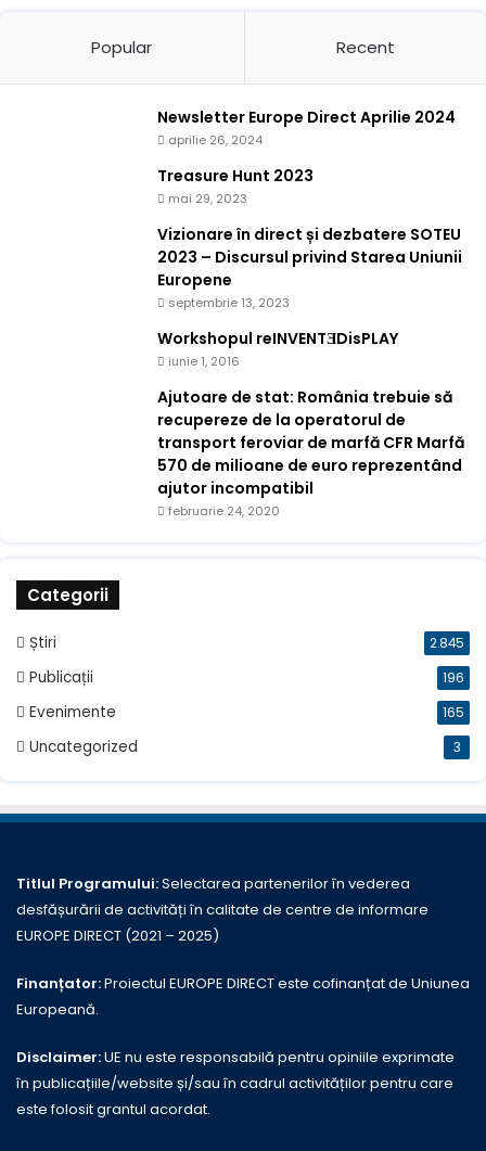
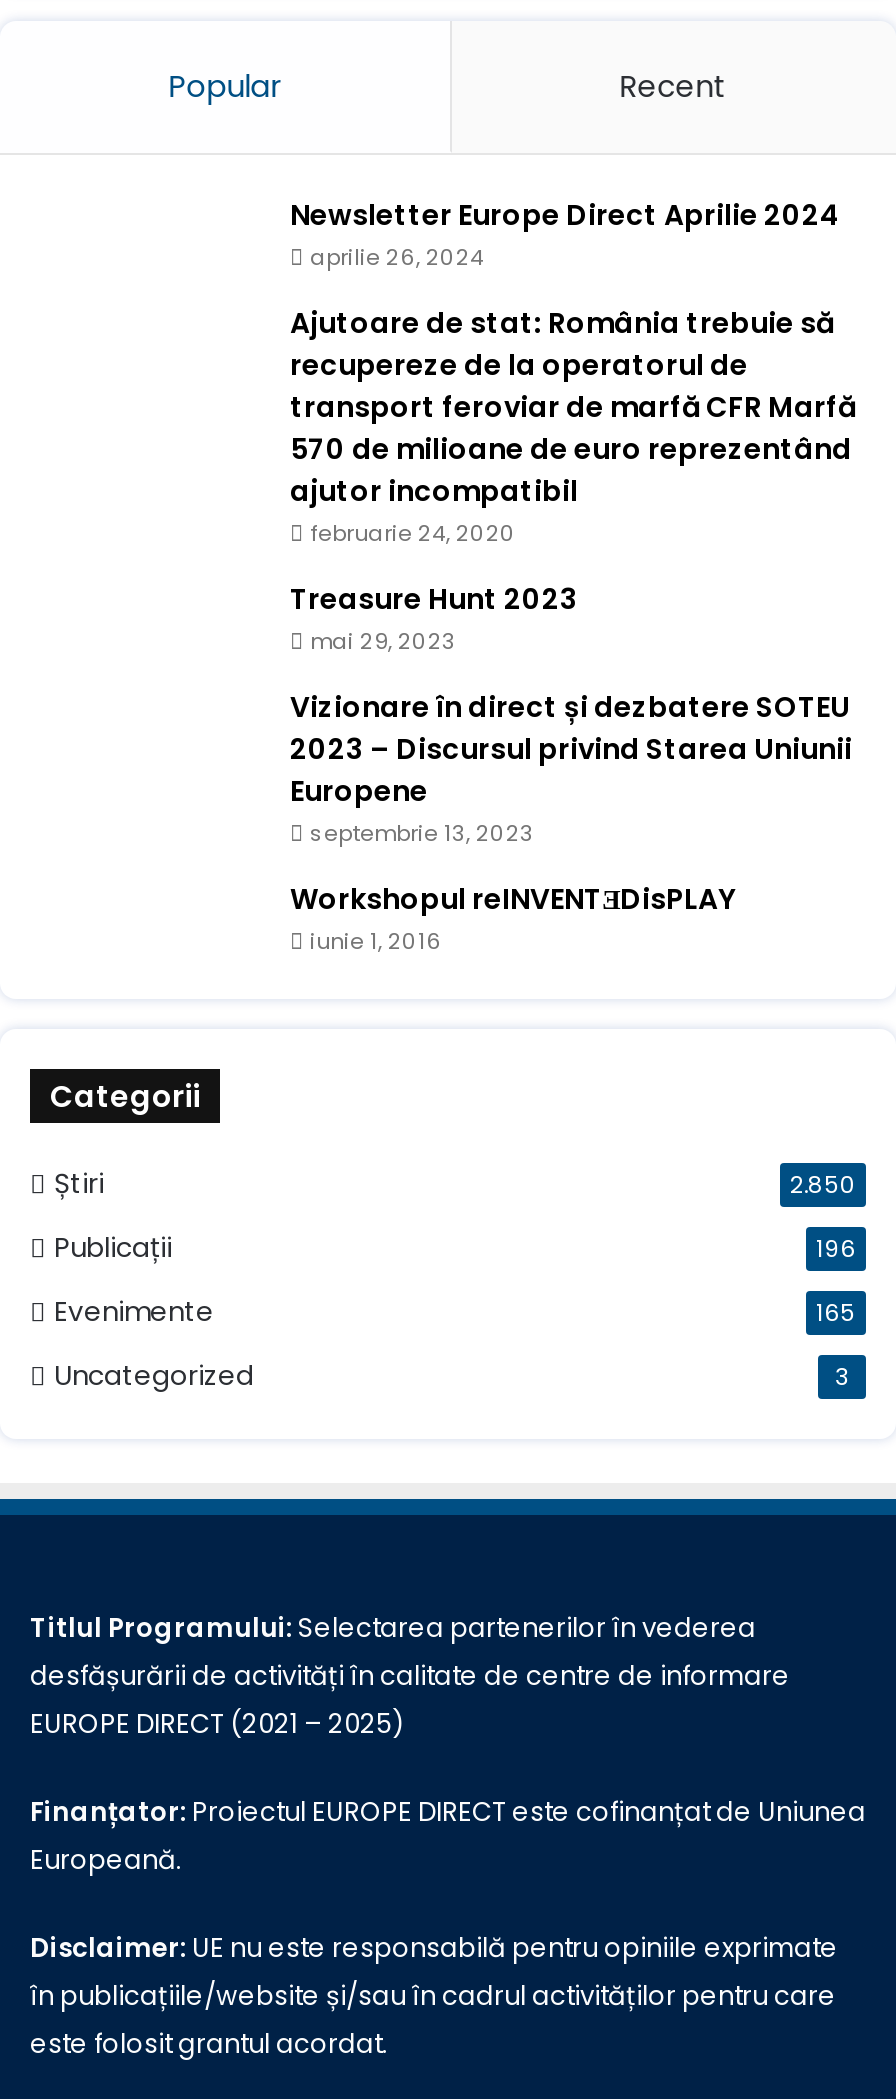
moved [157,165,462,370] -> [290,579,852,957]: Treasure Hunt 2023 | mai 29, 2023 | Vizionare în direct și dezbatere SOTEU | 2023 – Discursul privind Starea Uniunii | Europene | septembrie 13, 2023 | Workshopul reINVENTƎDisPLAY | iunie 1, 2016
moved [157,386,464,520] -> [290,303,856,549]: Ajutoare de stat: România trebuie să | recupereze de la operatorul de | transport feroviar de marfă CFR Marfă | 570 de milioane de euro reprezentând | ajutor incompatibil | februarie 24, 2020
[430,635,464,652] 2.845 -> [790,1169,856,1201] 2.850

